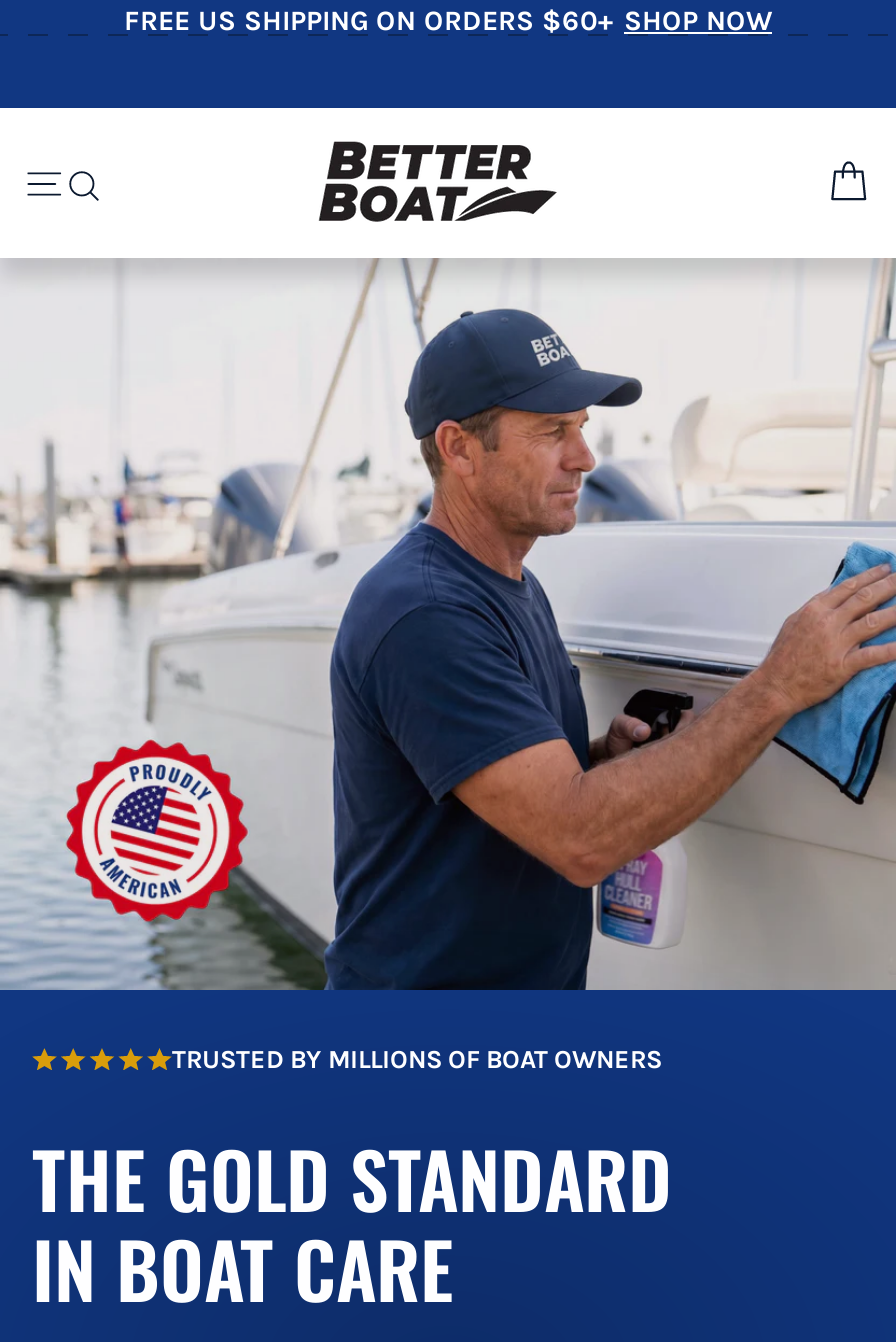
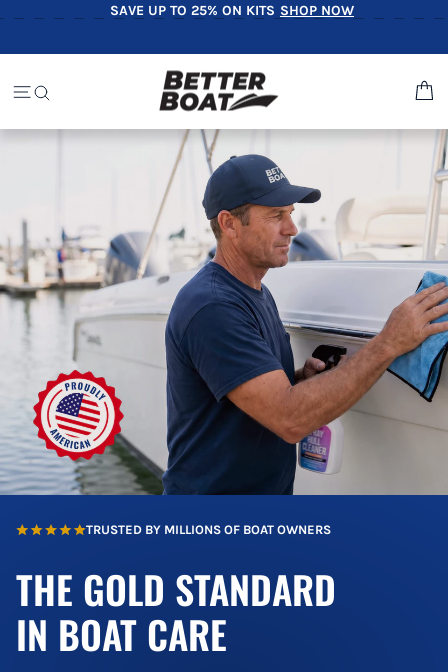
[124,4,772,38] FREE US SHIPPING ON ORDERS $60+ SHOP NOW -> [102,2,346,19] SAVE UP TO 25% ON KITS SHOP NOW

